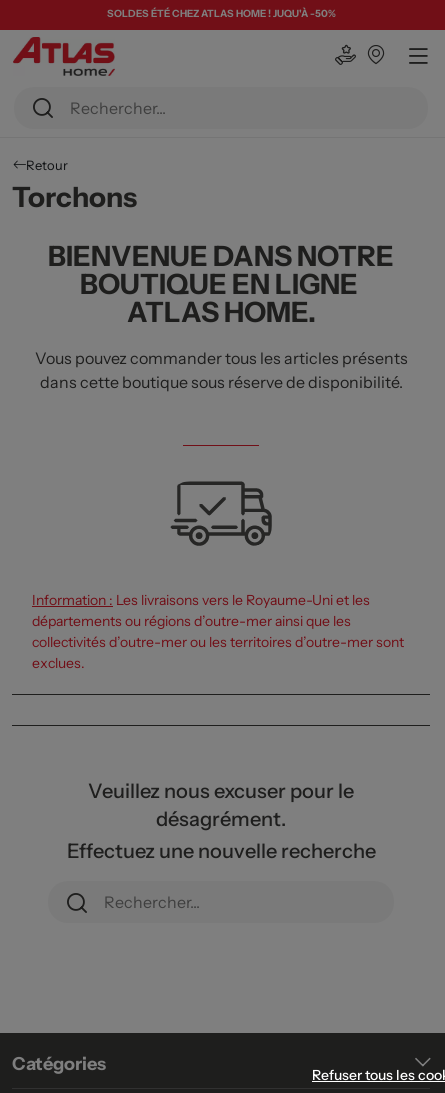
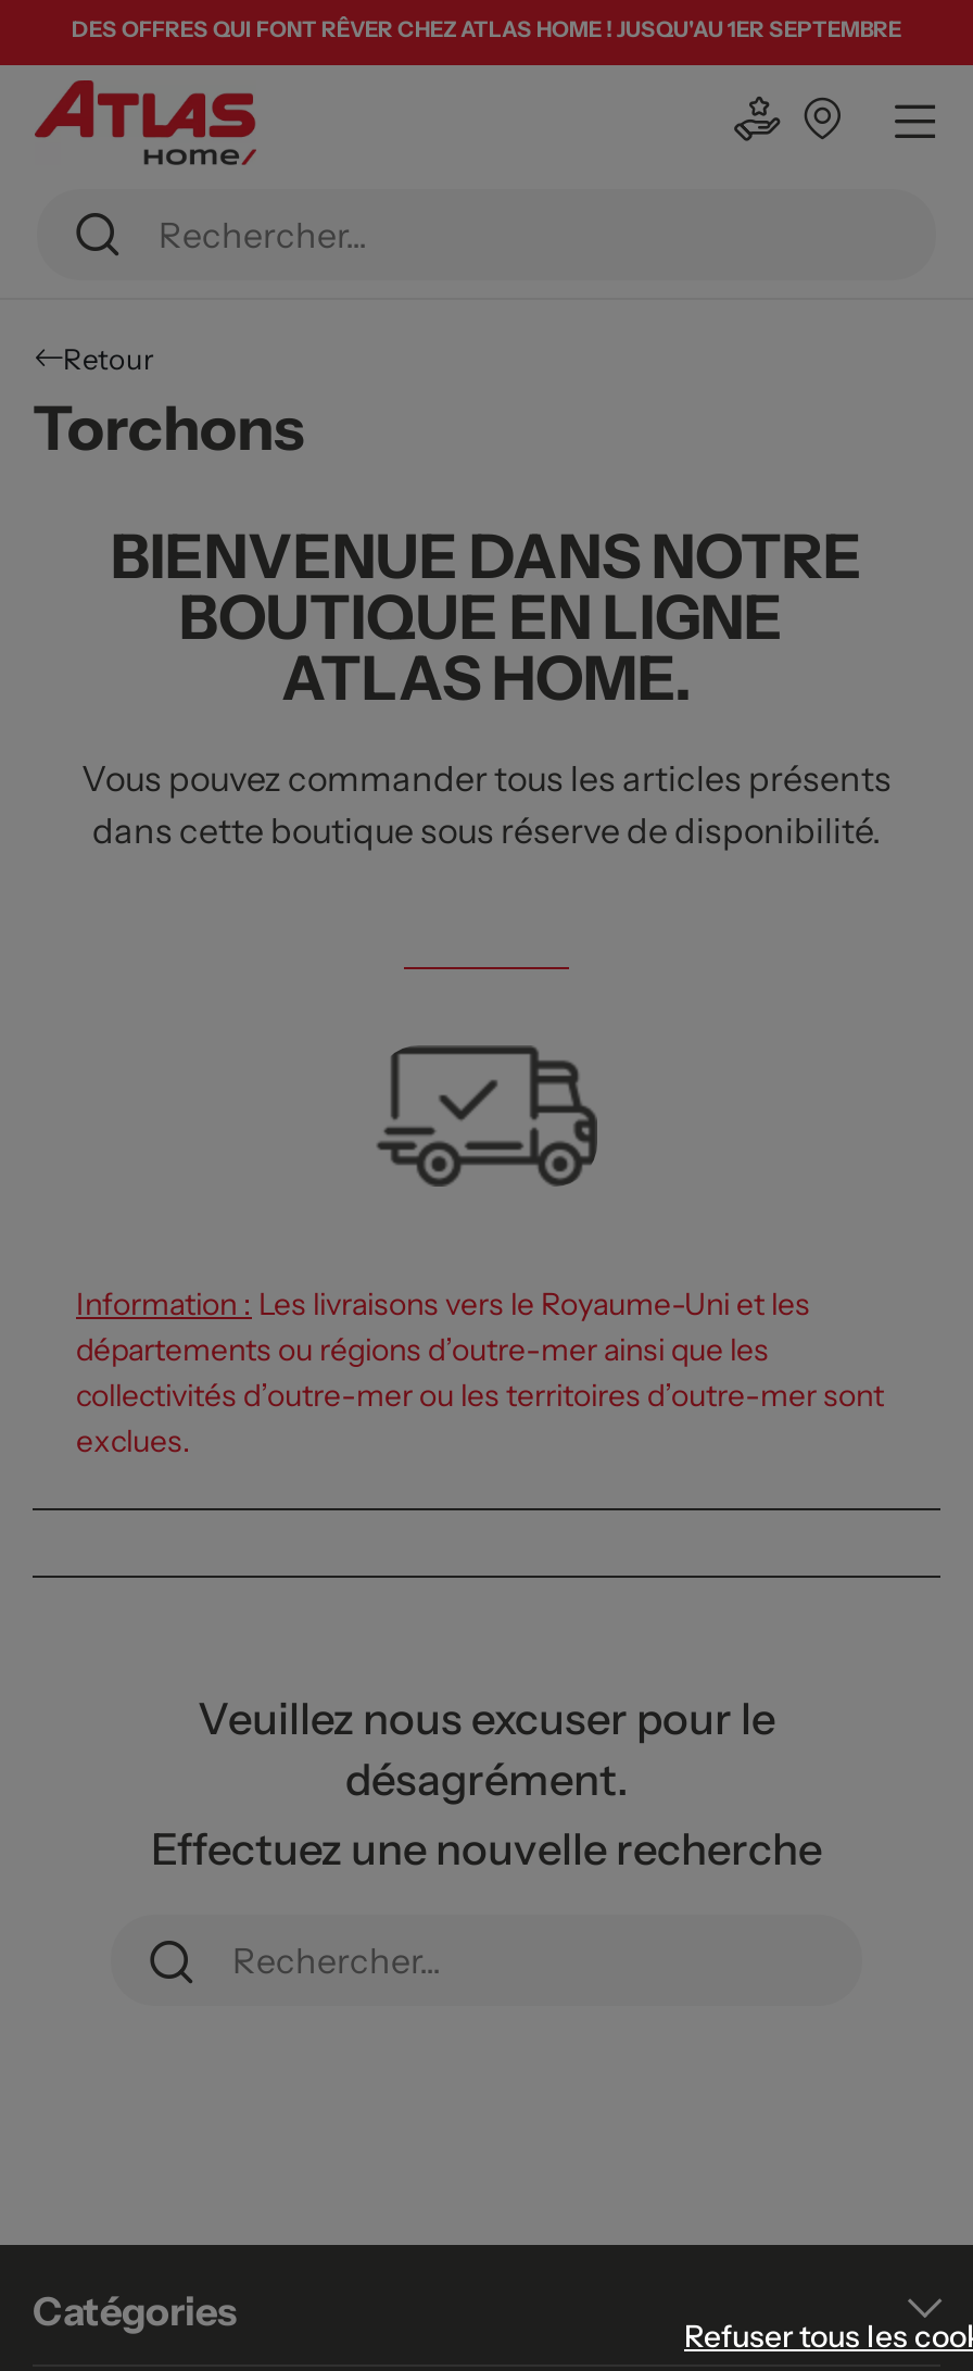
[106,7,335,20] SOLDES ÉTÉ CHEZ ATLAS HOME ! JUQU'À -50% -> [72,15,901,43] DES OFFRES QUI FONT RÊVER CHEZ ATLAS HOME ! JUSQU'AU 1ER SEPTEMBRE

